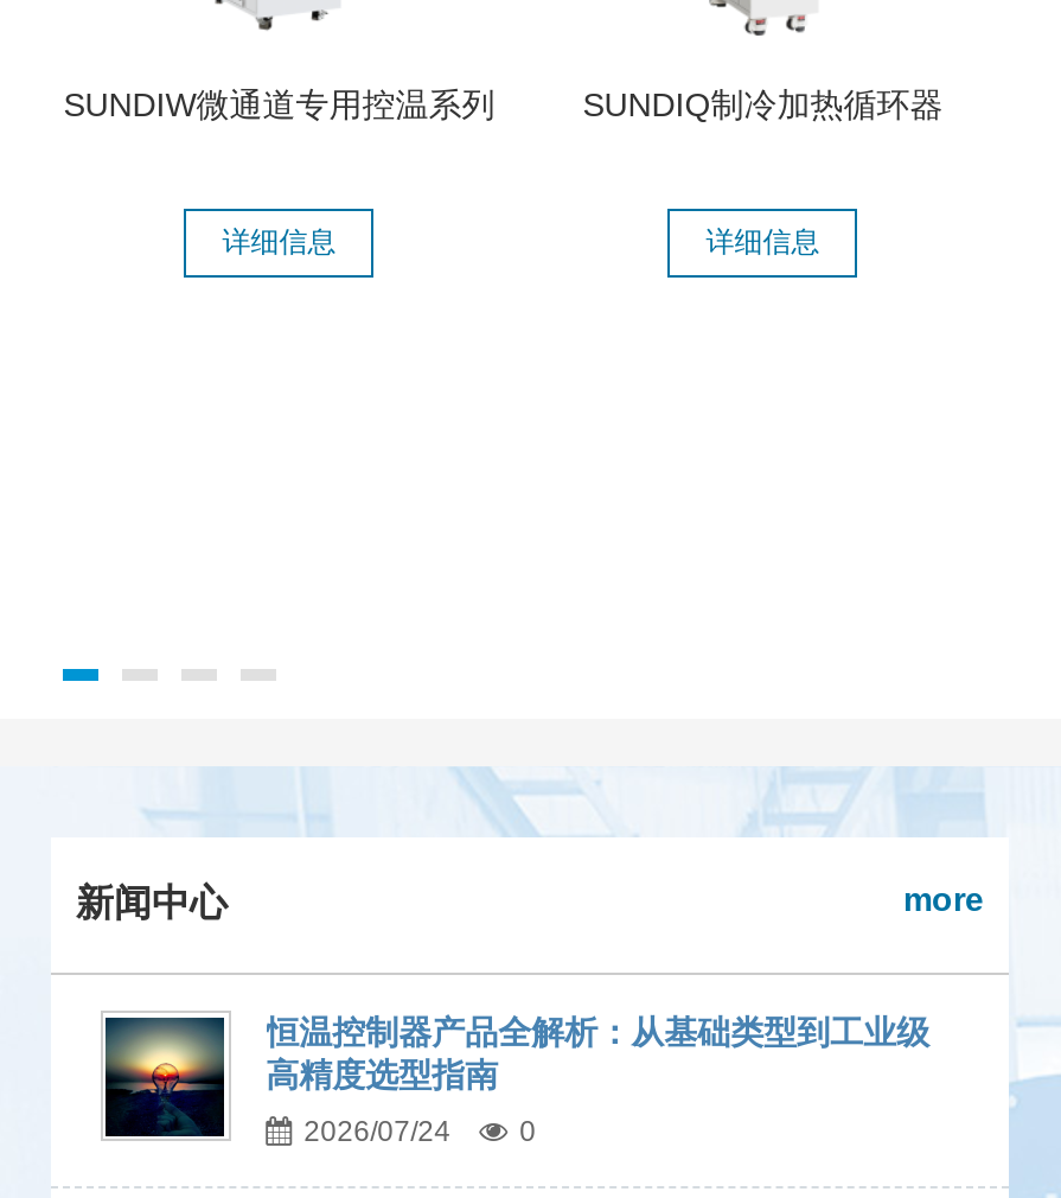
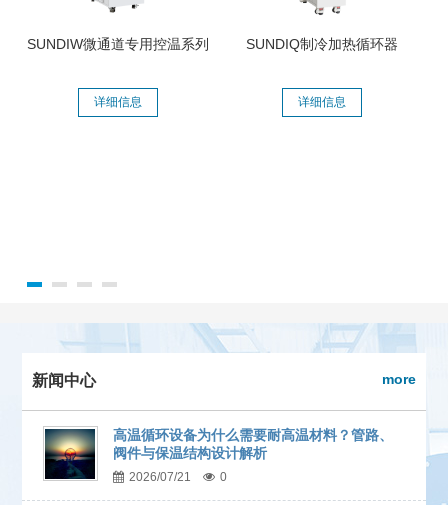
[266,1014,930,1095] 恒温控制器产品全解析：从基础类型到工业级 | 高精度选型指南 -> [113,427,393,461] 高温循环设备为什么需要耐高温材料？管路、 | 阀件与保温结构设计解析
[304,1116,451,1149] 2026/07/24 -> [129,470,191,484] 2026/07/21

